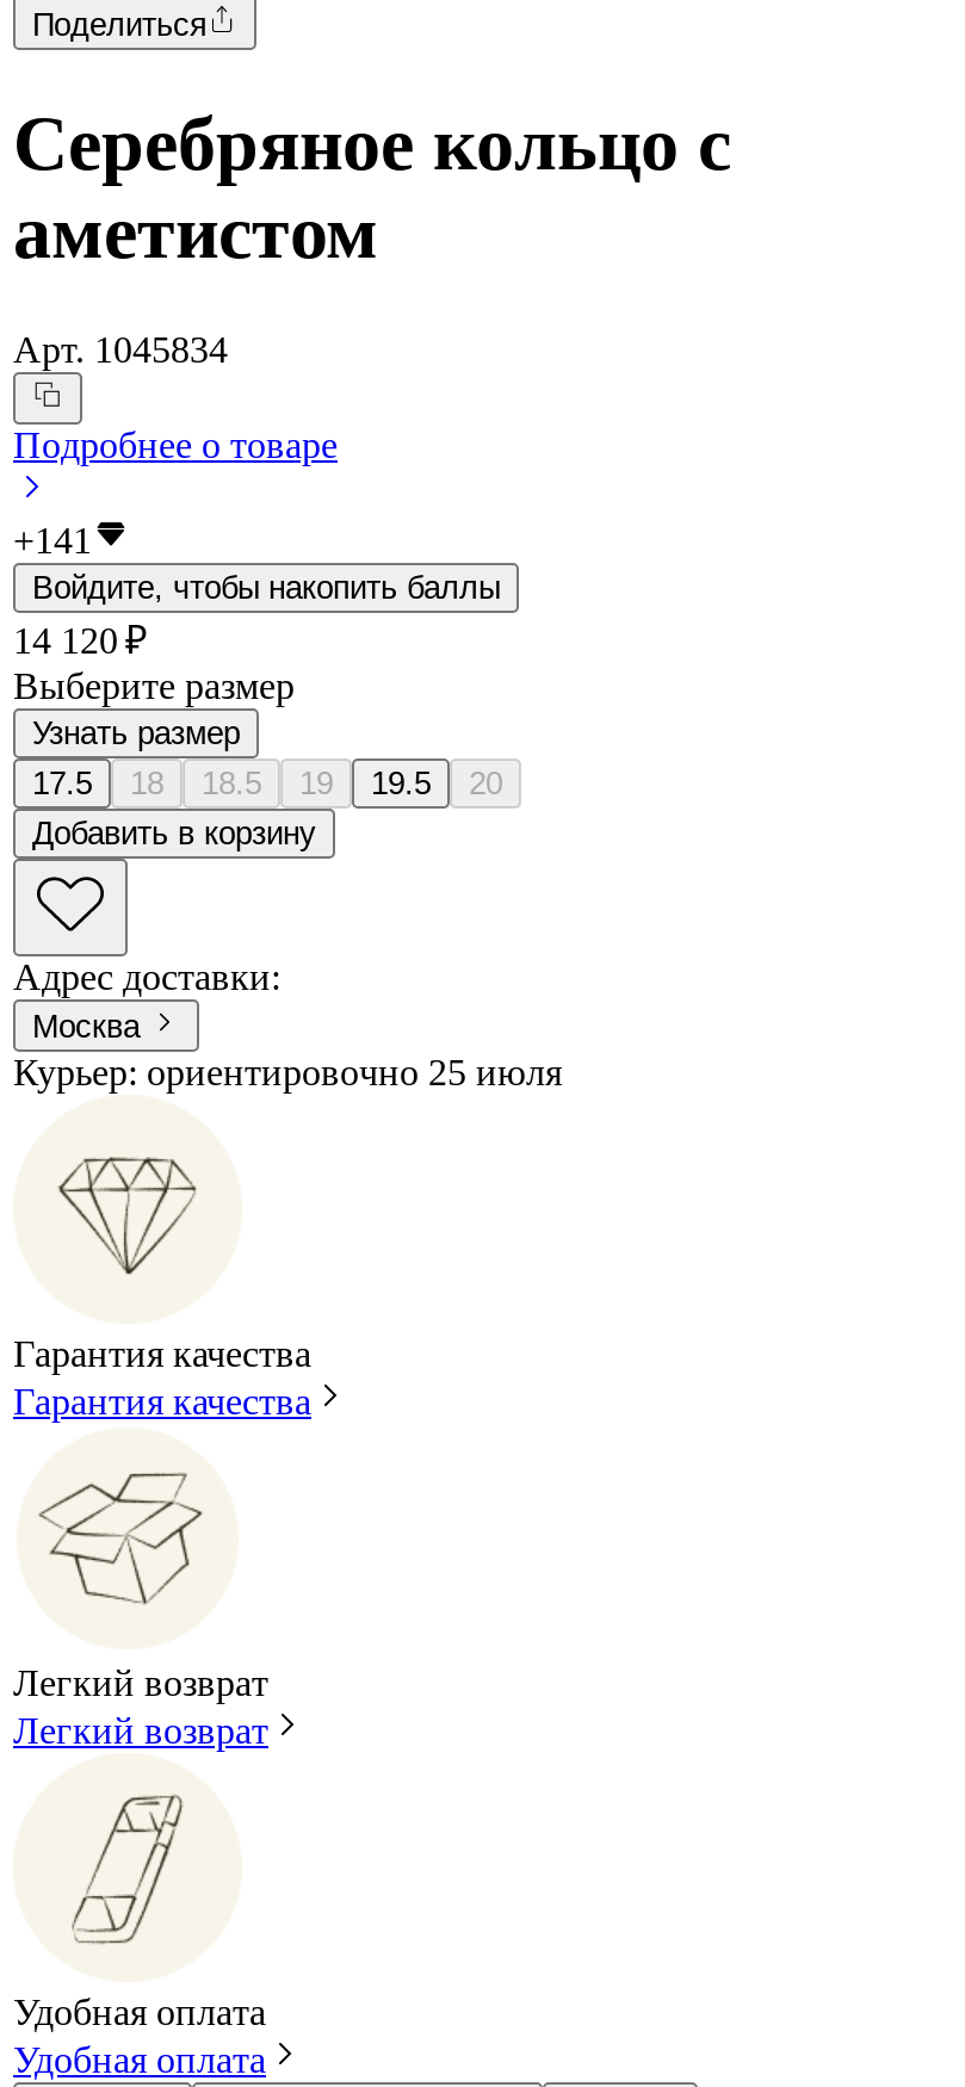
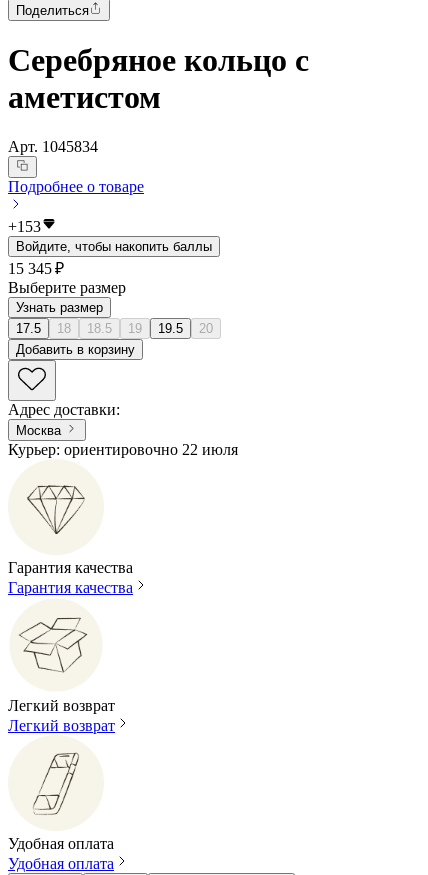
[13,519,92,560] +141 -> [8,218,41,235] +153
[13,620,147,660] 14 120 ₽ -> [8,260,64,277] 15 345 ₽
[13,1052,562,1093] Курьер: ориентировочно 25 июля -> [8,441,238,458] Курьер: ориентировочно 22 июля

